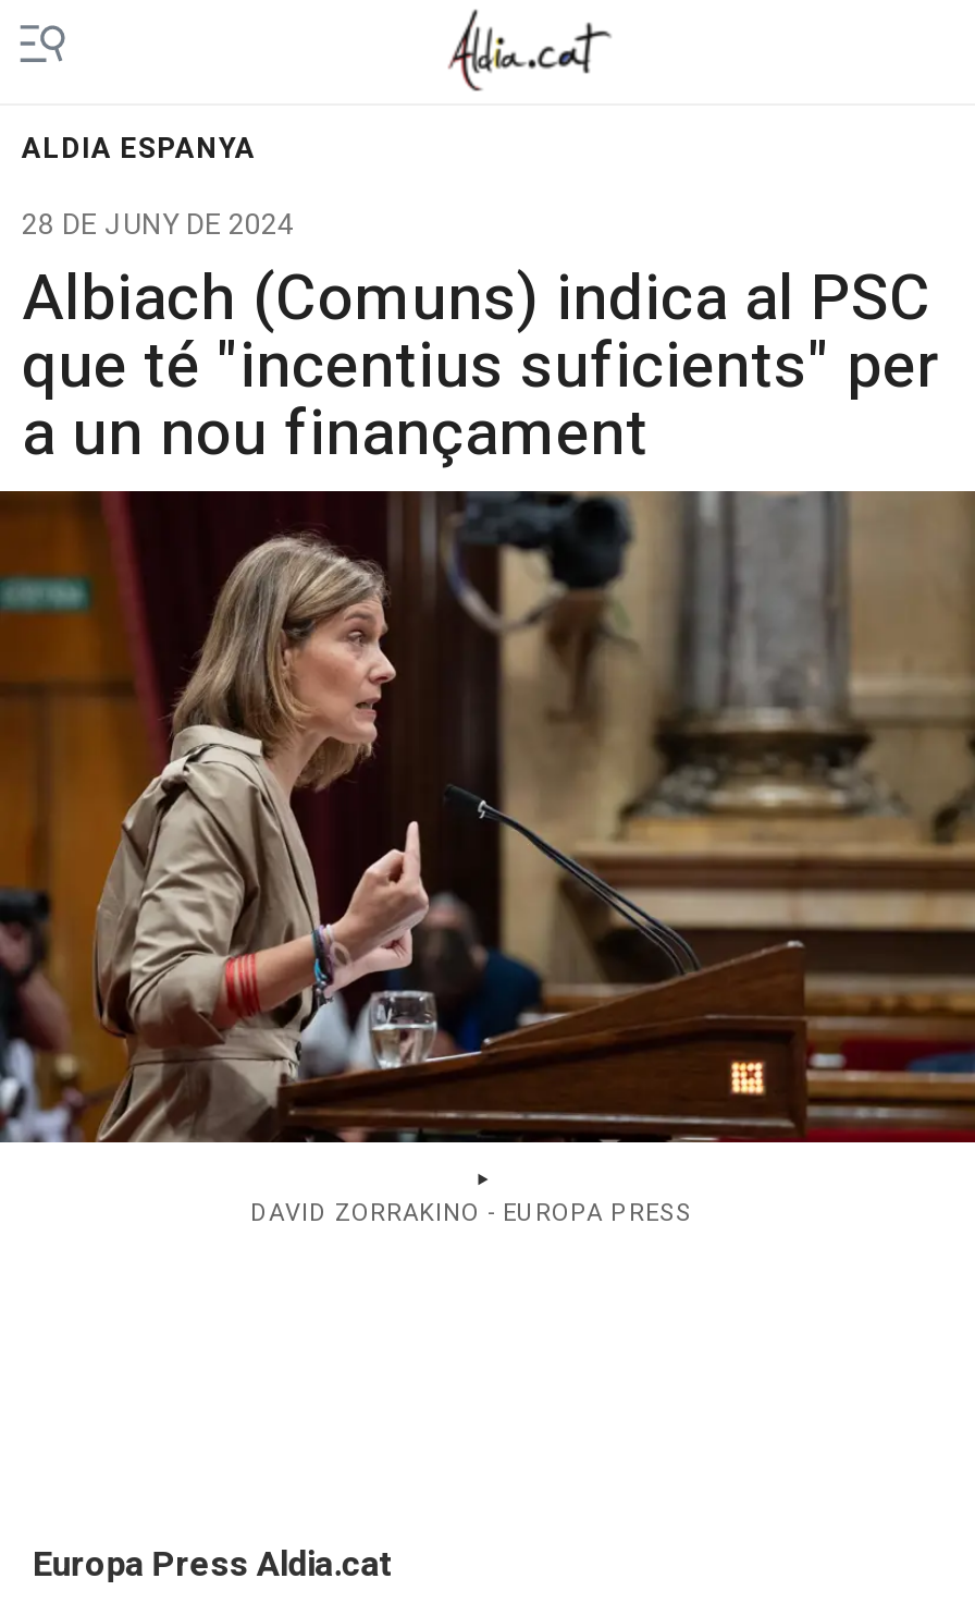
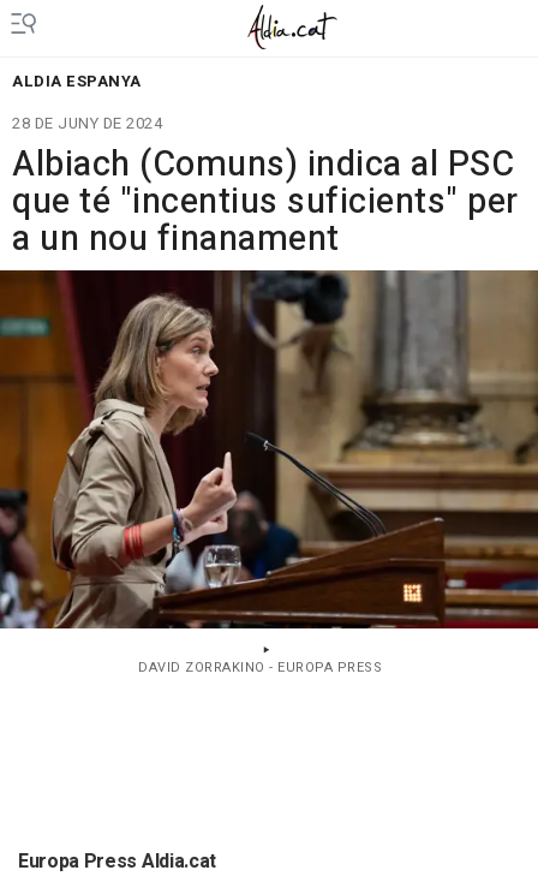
[22,389,649,480] a un nou finançament -> [12,214,339,264] a un nou finanament

